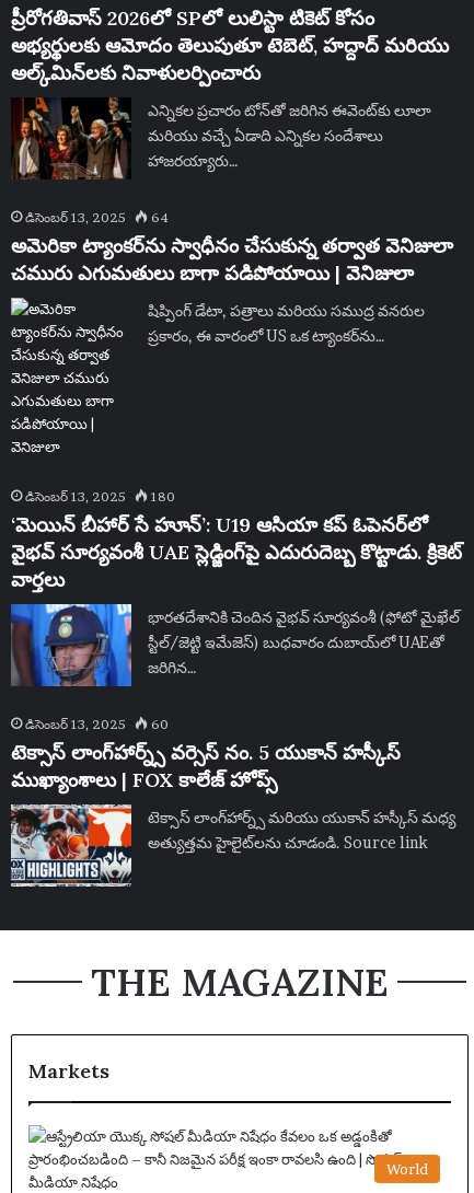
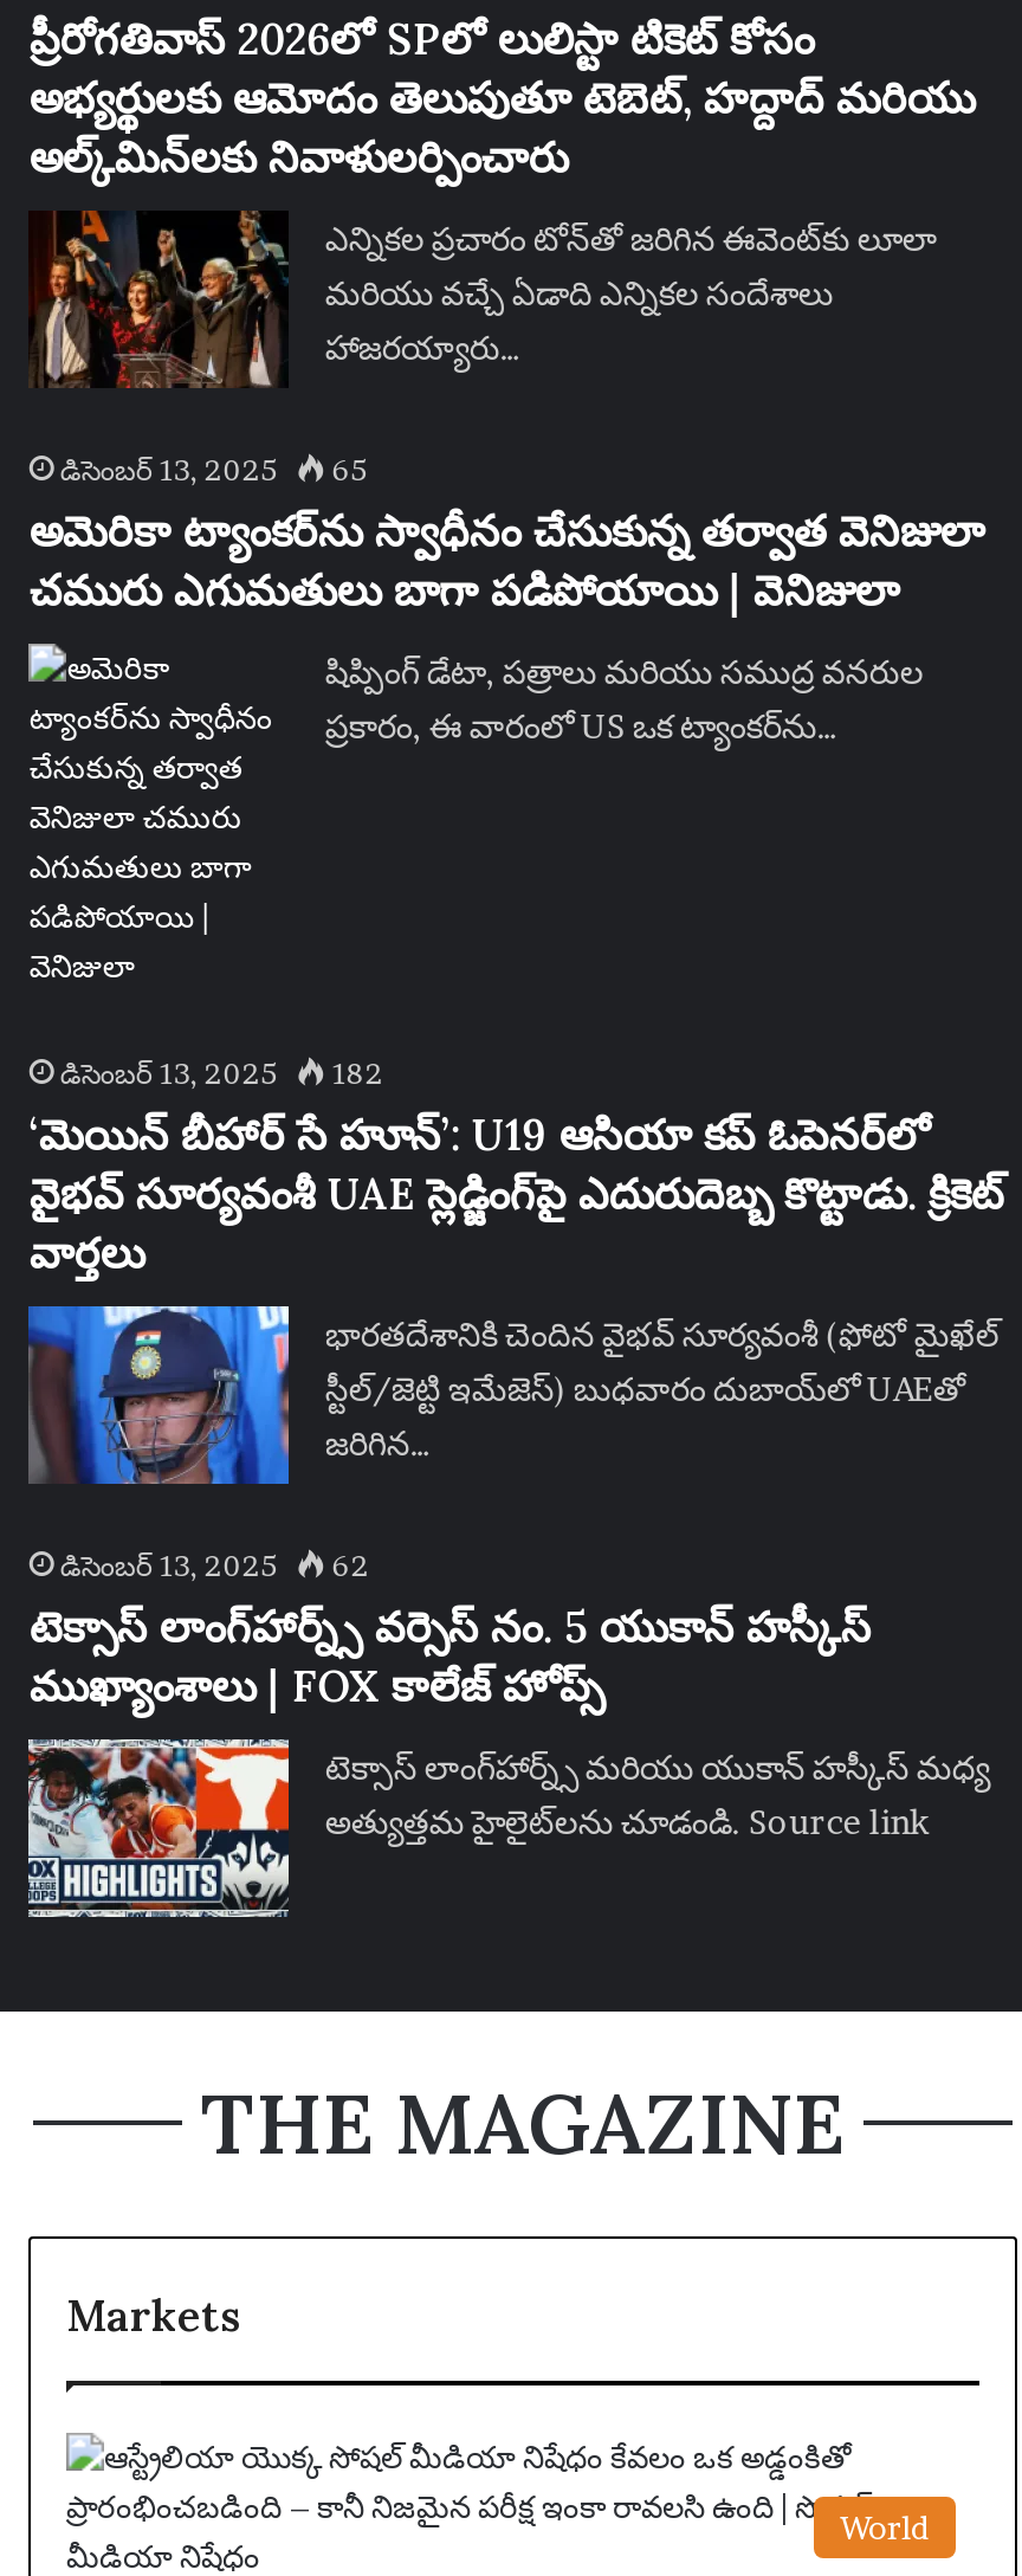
[26,209,169,225] డిసెంబర్ 13, 2025 64 -> [60,451,367,487] డిసెంబర్ 13, 2025 65
[26,488,175,504] డిసెంబర్ 13, 2025 180 -> [60,1055,384,1090] డిసెంబర్ 13, 2025 182
[26,715,169,732] డిసెంబర్ 13, 2025 60 -> [60,1547,370,1583] డిసెంబర్ 13, 2025 62

